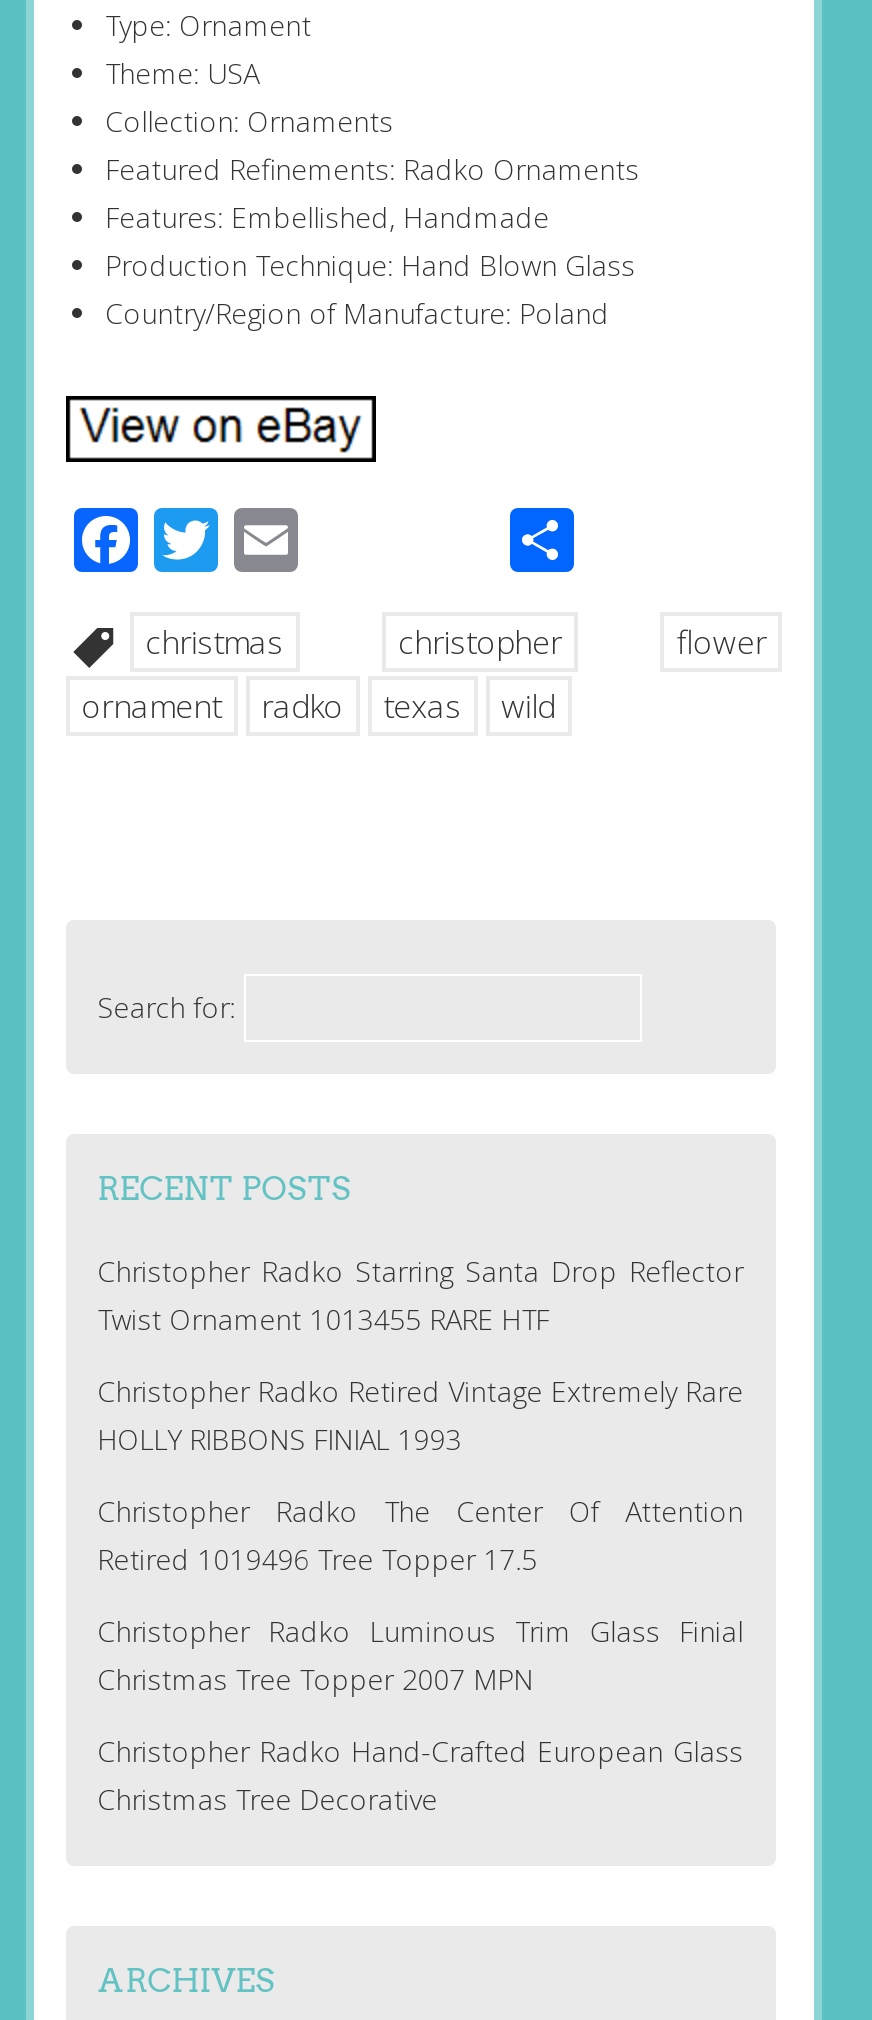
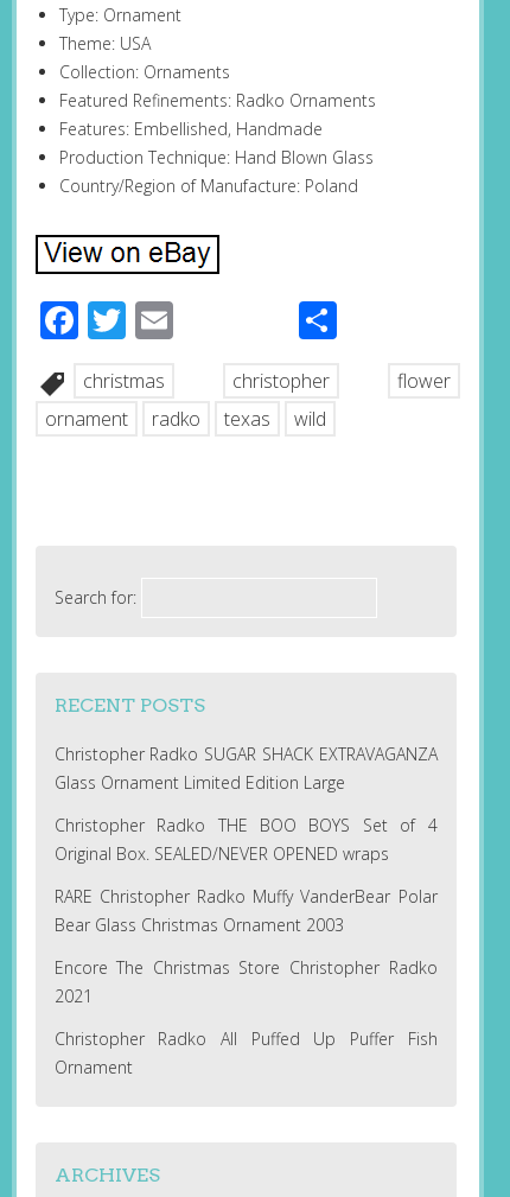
[97,1252,743,1338] Christopher Radko Starring Santa Drop Reflector | Twist Ornament 1013455 RARE HTF -> [54,742,437,793] Christopher Radko SUGAR SHACK EXTRAVAGANZA | Glass Ornament Limited Edition Large
[97,1372,743,1458] Christopher Radko Retired Vintage Extremely Rare | HOLLY RIBBONS FINIAL 1993 -> [54,814,437,865] Christopher Radko THE BOO BOYS Set of 4 | Original Box. SEALED/NEVER OPENED wraps
[97,1492,743,1578] Christopher Radko The Center Of Attention | Retired 1019496 Tree Topper 17.5 -> [54,885,437,936] RARE Christopher Radko Muffy VanderBear Polar | Bear Glass Christmas Ornament 2003
[97,1612,743,1698] Christopher Radko Luminous Trim Glass Finial | Christmas Tree Topper 2007 MPN -> [54,956,437,1007] Encore The Christmas Store Christopher Radko | 2021
[97,1732,743,1818] Christopher Radko Hand-Crafted European Glass | Christmas Tree Decorative -> [54,1027,437,1078] Christopher Radko All Puffed Up Puffer Fish | Ornament

